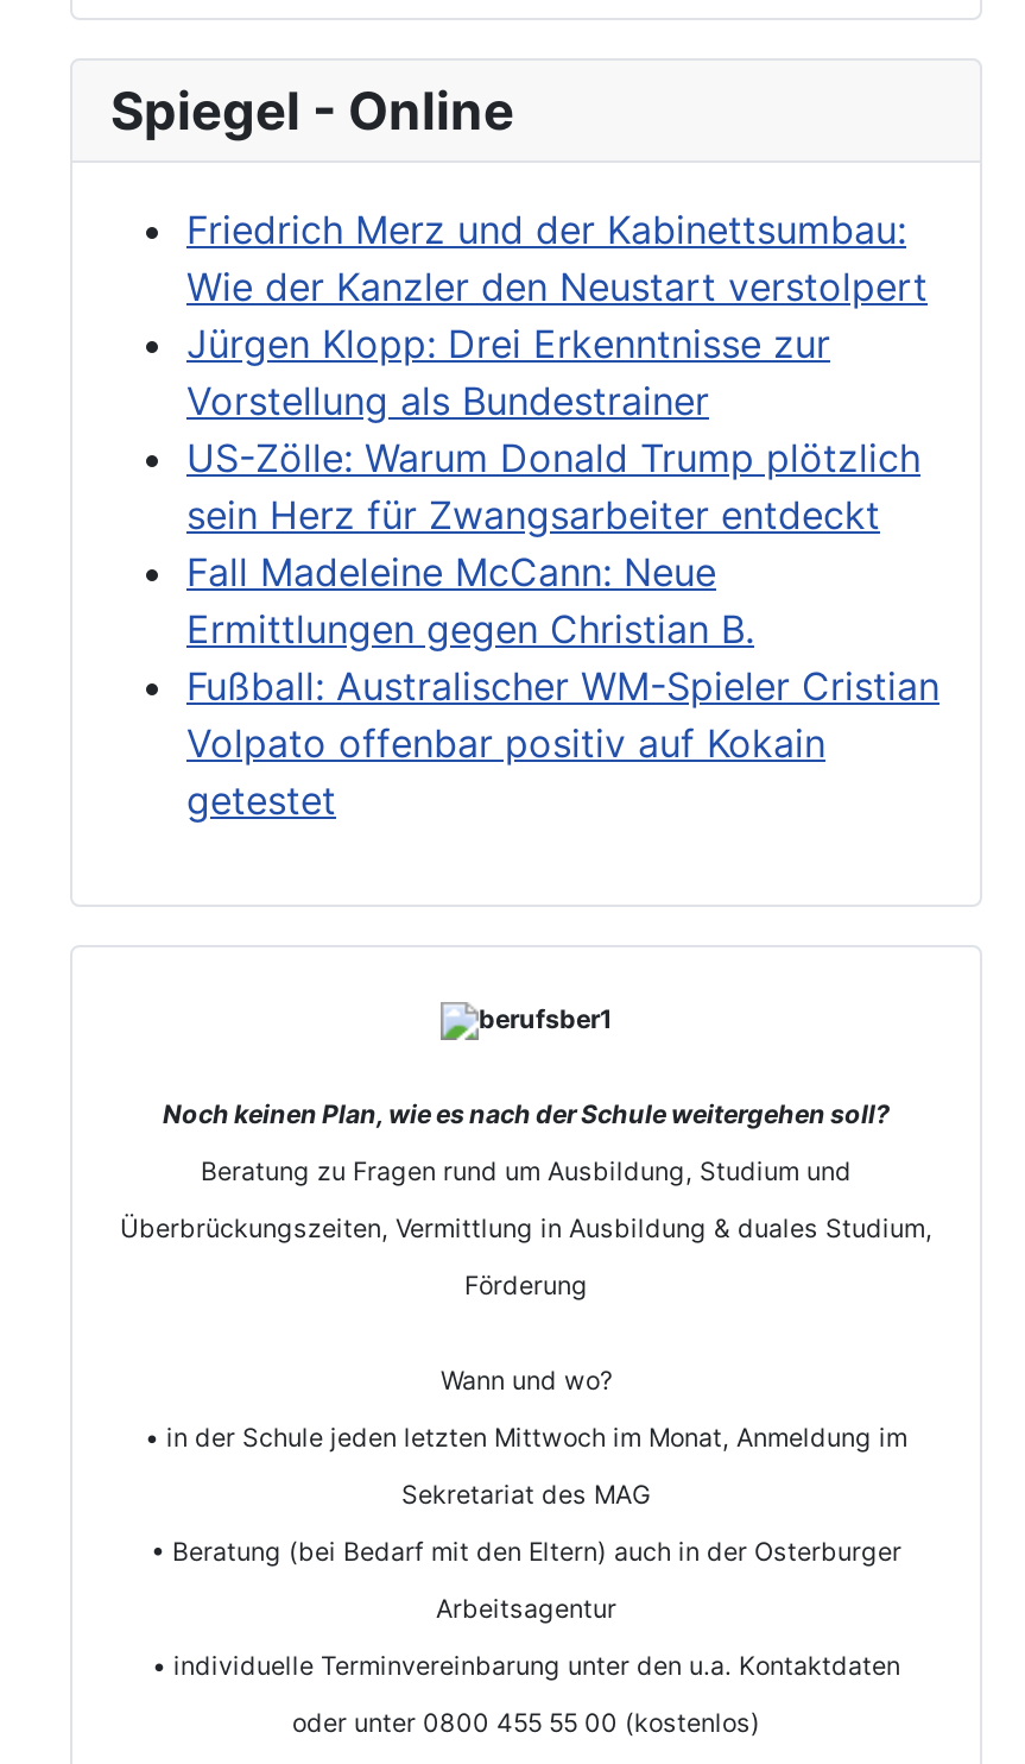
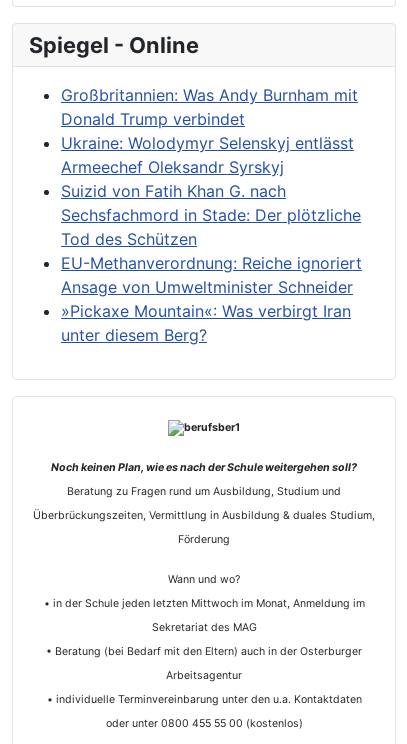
[186,207,939,825] Friedrich Merz und der Kabinettsumbau: | Wie der Kanzler den Neustart verstolpert | Jürgen Klopp: Drei Erkenntnisse zur | Vorstellung als Bundestrainer | US-Zölle: Warum Donald Trump plötzlich | sein Herz für Zwangsarbeiter entdeckt | Fall Madeleine McCann: Neue | Ermittlungen gegen Christian B. | Fußball: Australischer WM-Spieler Cristian | Volpato offenbar positiv auf Kokain | getestet -> [61,85,362,345] Großbritannien: Was Andy Burnham mit | Donald Trump verbindet | Ukraine: Wolodymyr Selenskyj entlässt | Armeechef Oleksandr Syrskyj | Suizid von Fatih Khan G. nach | Sechsfachmord in Stade: Der plötzliche | Tod des Schützen | EU-Methanverordnung: Reiche ignoriert | Ansage von Umweltminister Schneider | »Pickaxe Mountain«: Was verbirgt Iran | unter diesem Berg?

